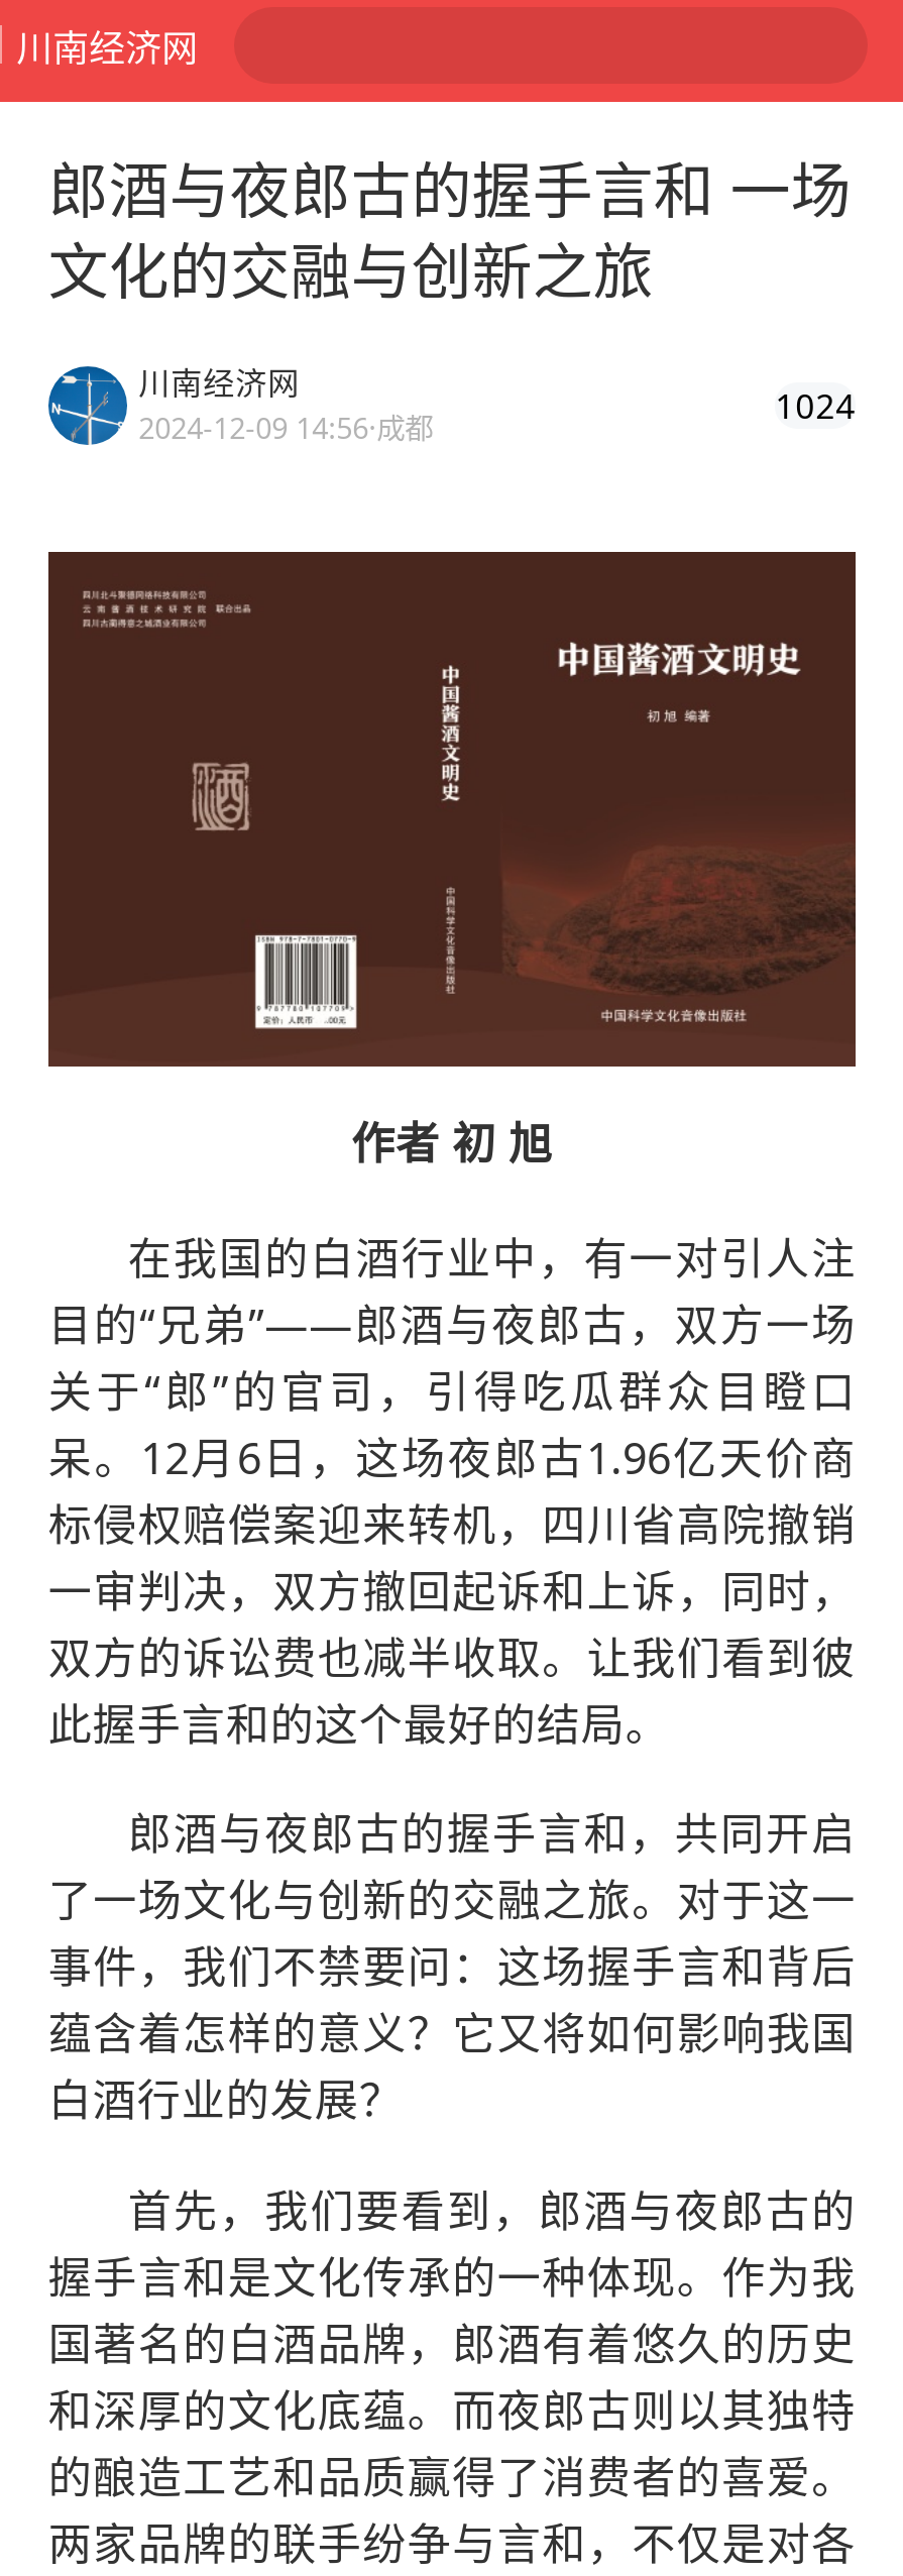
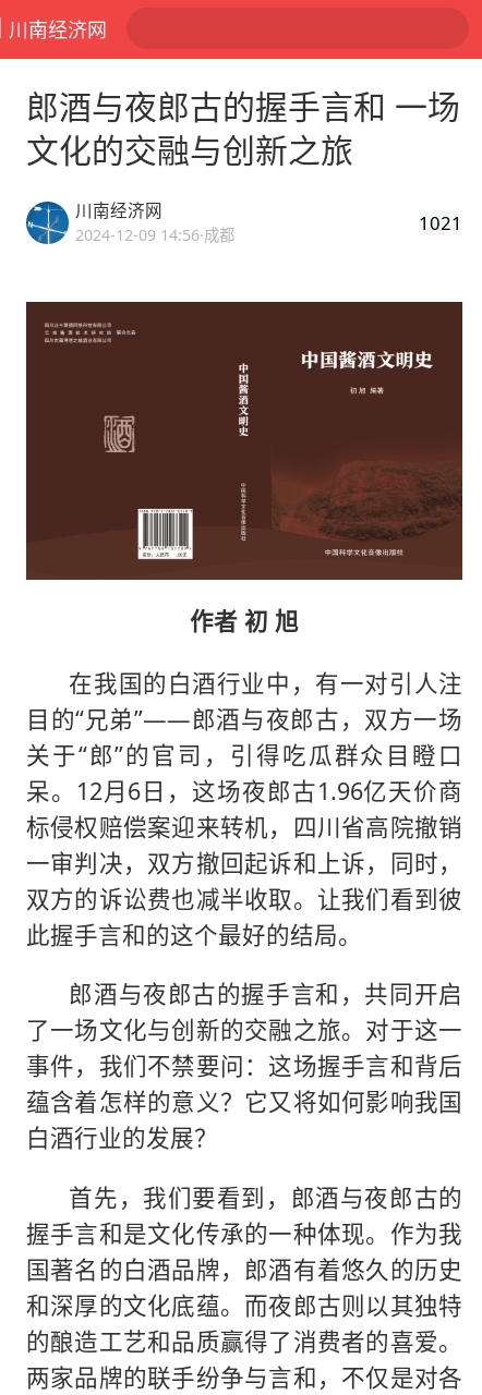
[775,382,856,428] 1024 -> [419,210,462,235] 1021

